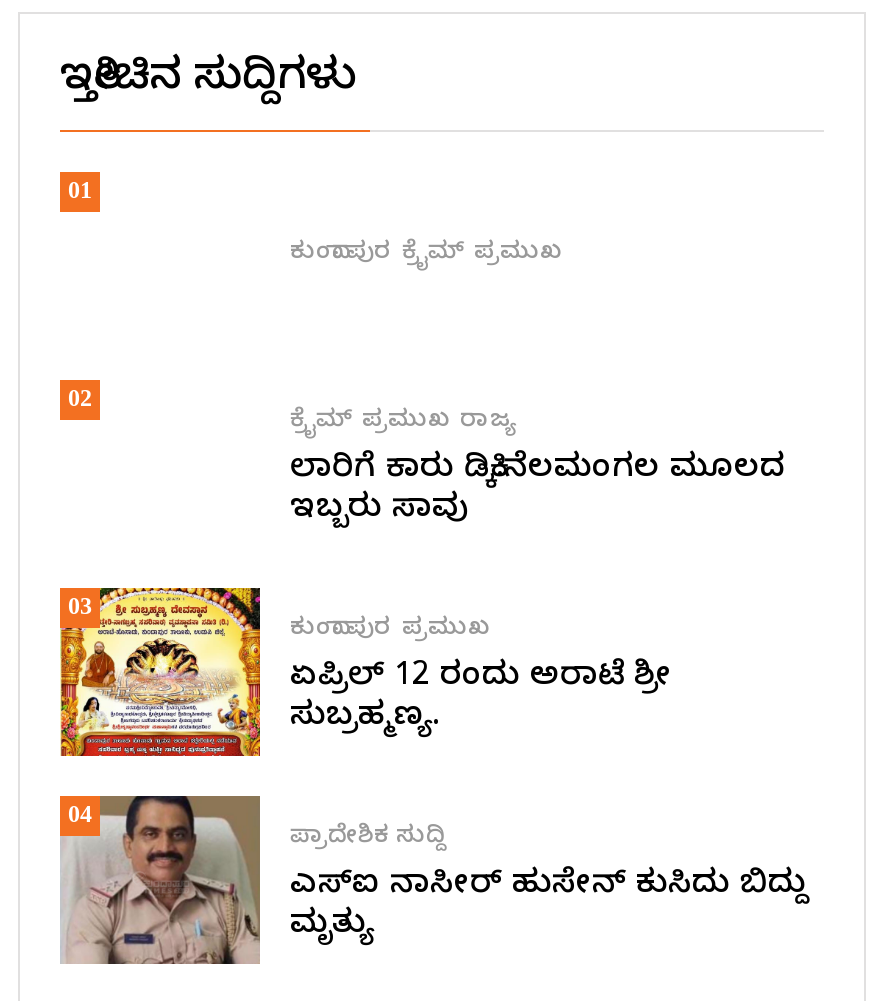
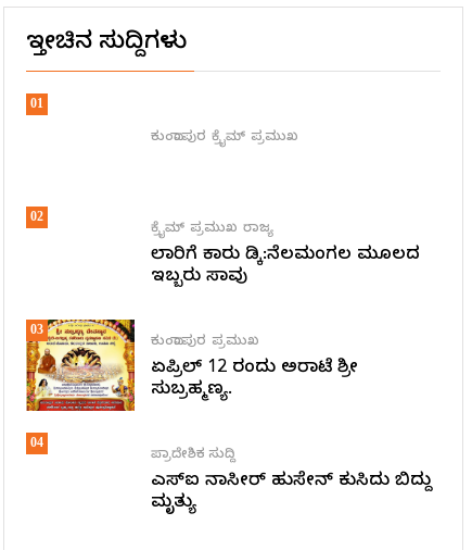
[60,794,262,966] [image] -> none

